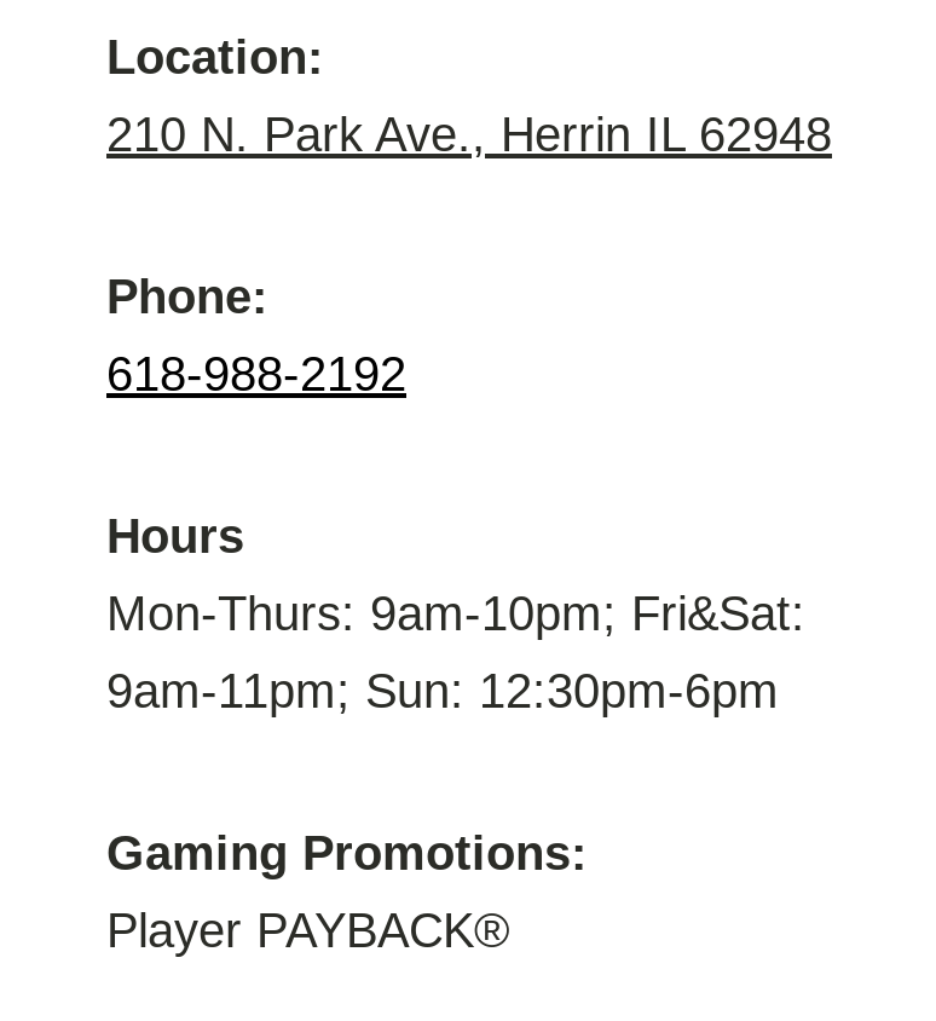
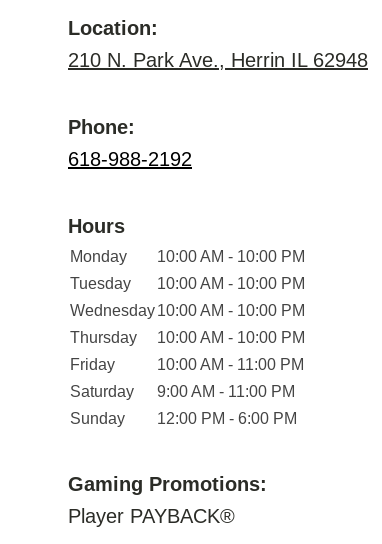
[106,587,805,717] Mon-Thurs: 9am-10pm; Fri&Sat: | 9am-11pm; Sun: 12:30pm-6pm -> [70,248,305,427] Monday | 10:00 AM - 10:00 PM | Tuesday | 10:00 AM - 10:00 PM | Wednesday 10:00 AM - 10:00 PM | Thursday | 10:00 AM - 10:00 PM | Friday | 10:00 AM - 11:00 PM | Saturday | 9:00 AM - 11:00 PM | Sunday | 12:00 PM - 6:00 PM

